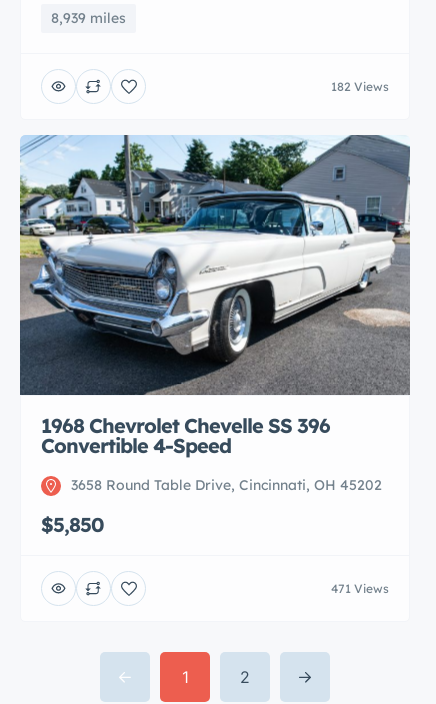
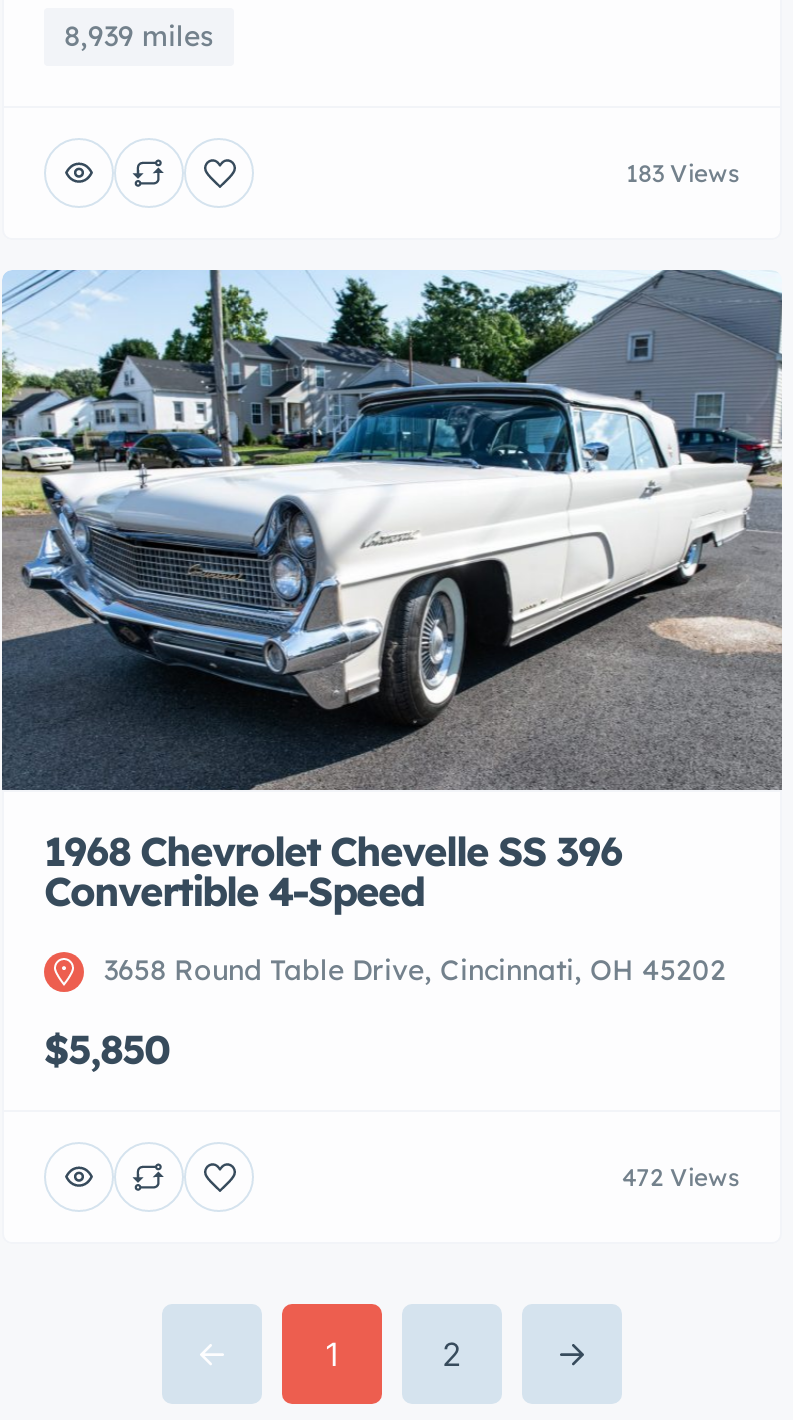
[331,78,389,93] 182 Views -> [626,157,740,187] 183 Views
[331,580,389,595] 471 Views -> [622,1161,740,1191] 472 Views

